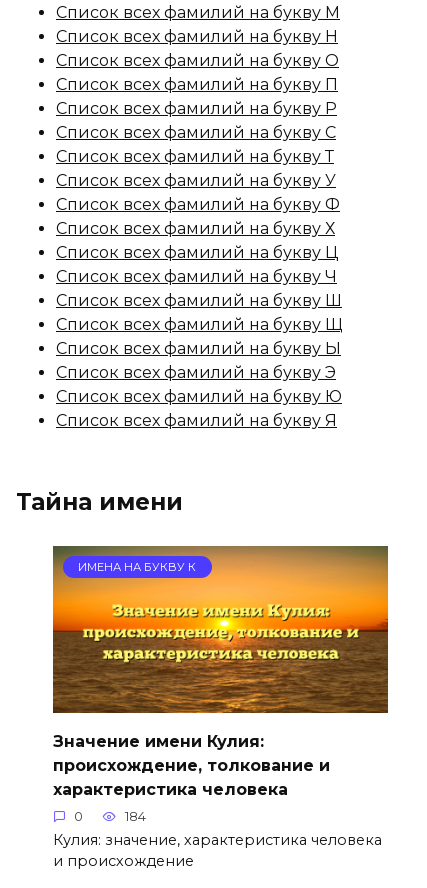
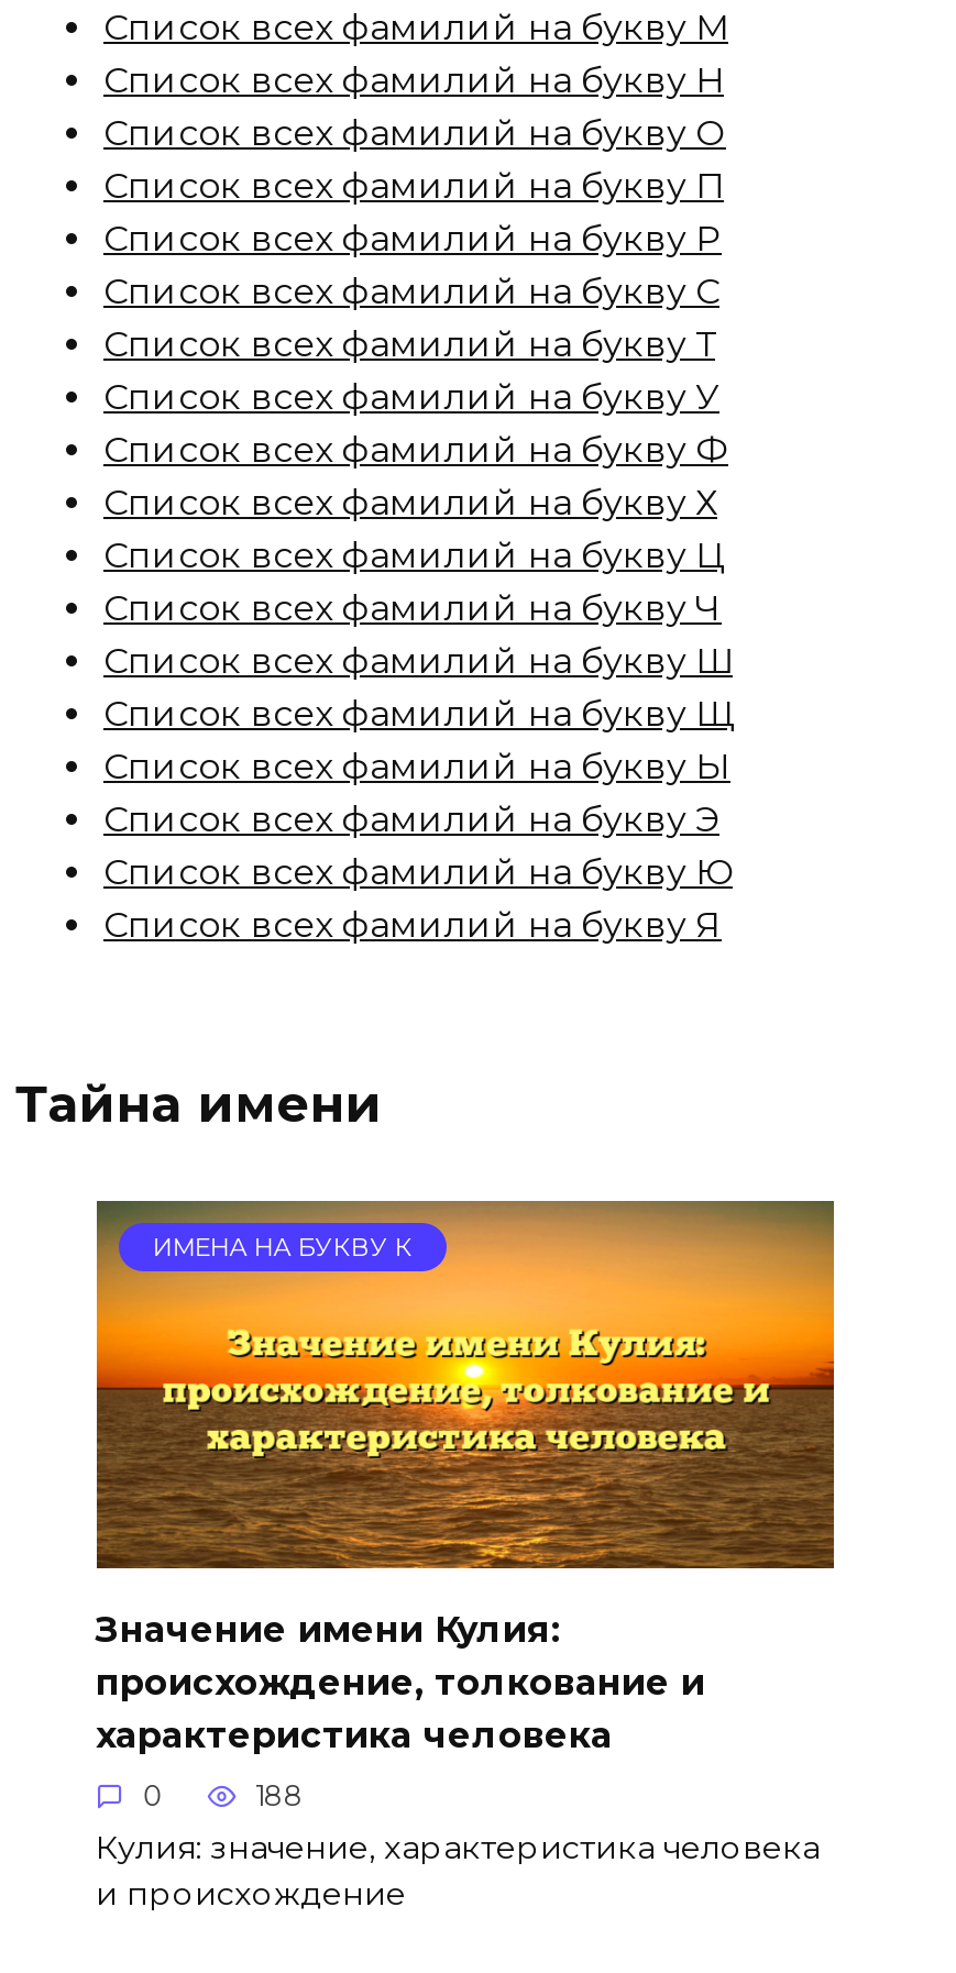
[125,809,146,824] 184 -> [255,1781,304,1814] 188

